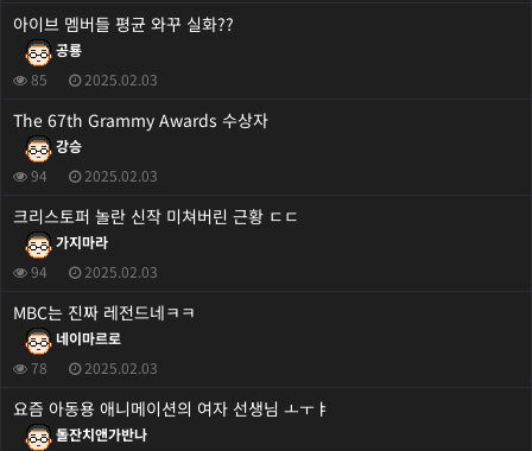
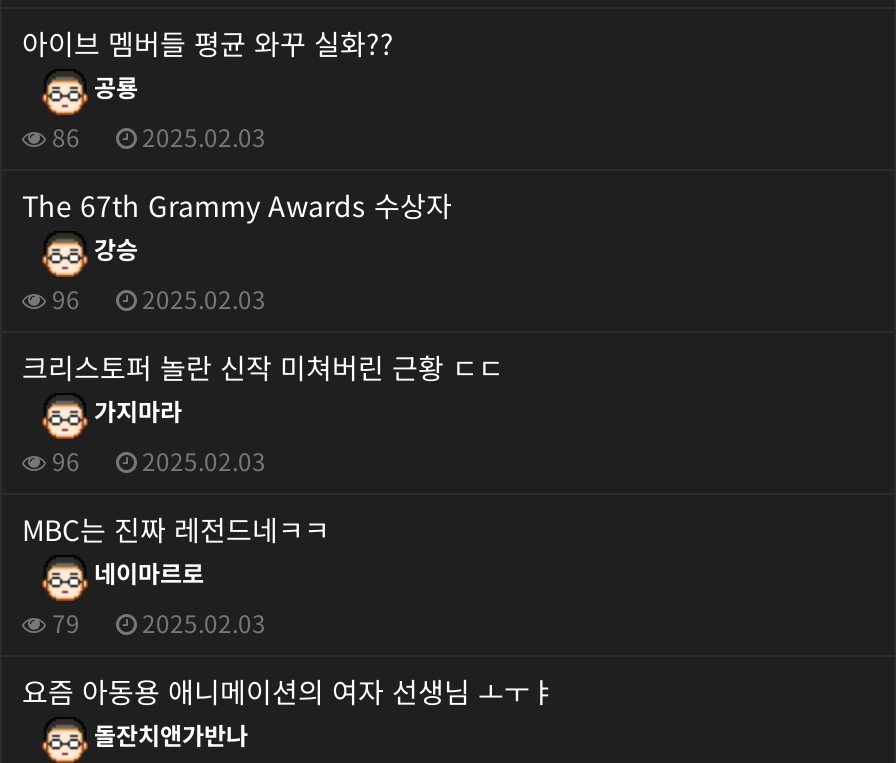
[27,68,158,89] 85 2025.02.03 -> [46,118,266,152] 86 2025.02.03
[27,164,158,185] 94 2025.02.03 -> [46,280,266,314] 96 2025.02.03
[27,261,158,281] 94 2025.02.03 -> [46,442,266,476] 96 2025.02.03
[27,357,158,377] 78 2025.02.03 -> [46,604,266,638] 79 2025.02.03

